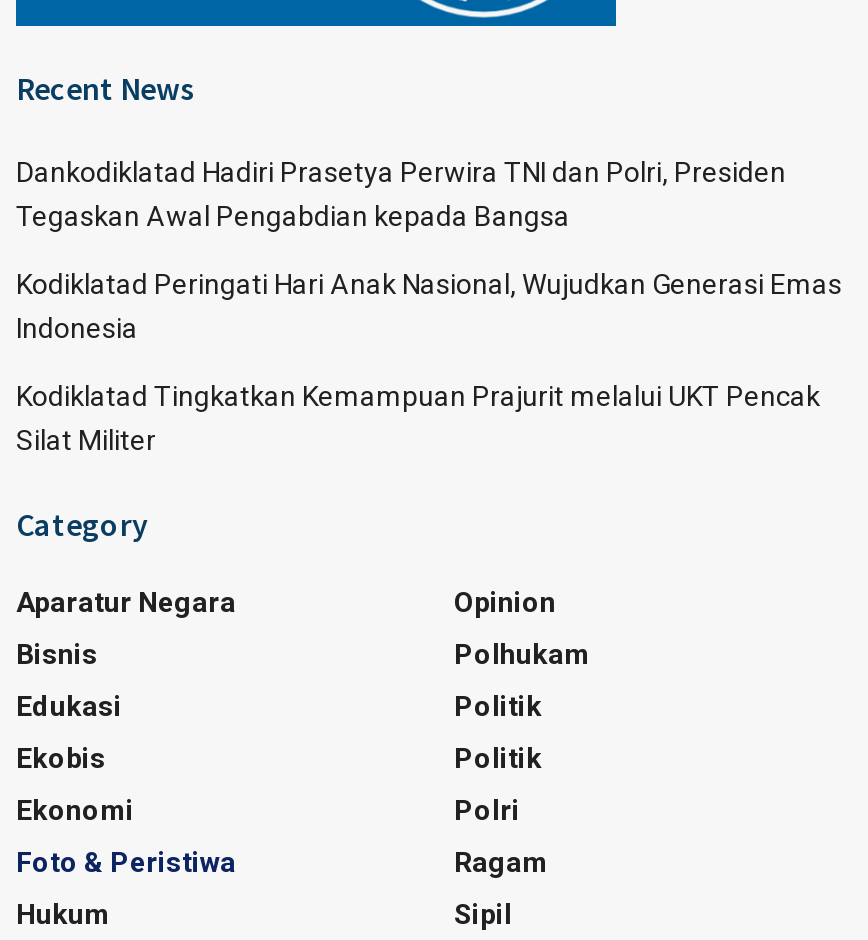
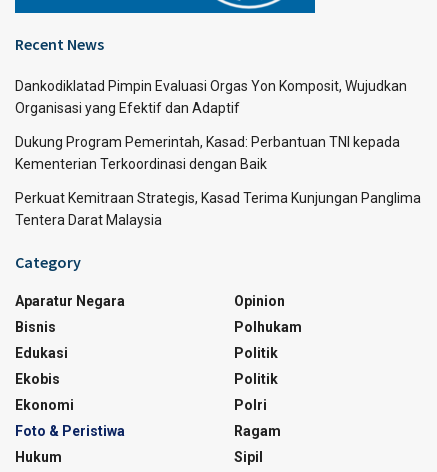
[16,156,786,232] Dankodiklatad Hadiri Prasetya Perwira TNI dan Polri, Presiden | Tegaskan Awal Pengabdian kepada Bangsa -> [15,78,407,116] Dankodiklatad Pimpin Evaluasi Orgas Yon Komposit, Wujudkan | Organisasi yang Efektif dan Adaptif
[16,268,842,344] Kodiklatad Peringati Hari Anak Nasional, Wujudkan Generasi Emas | Indonesia -> [15,134,400,172] Dukung Program Pemerintah, Kasad: Perbantuan TNI kepada | Kementerian Terkoordinasi dengan Baik
[16,380,820,456] Kodiklatad Tingkatkan Kemampuan Prajurit melalui UKT Pencak | Silat Militer -> [15,190,421,228] Perkuat Kemitraan Strategis, Kasad Terima Kunjungan Panglima | Tentera Darat Malaysia

